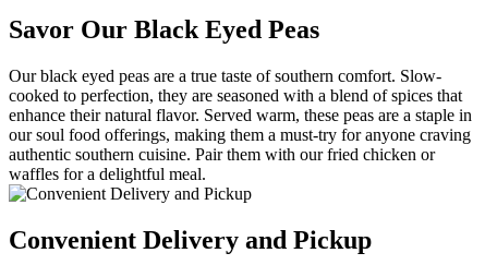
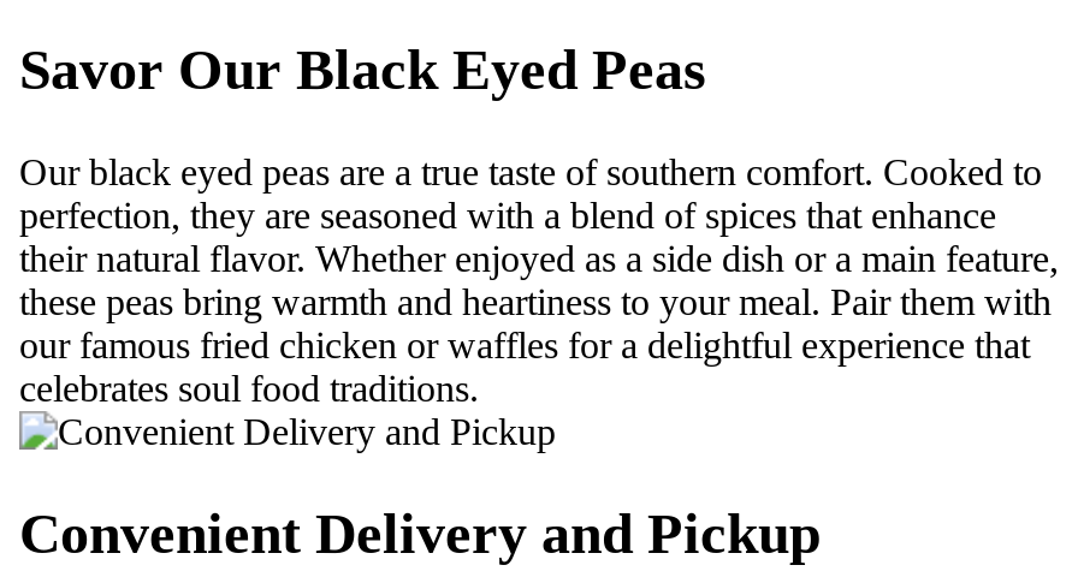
[9,66,472,183] Our black eyed peas are a true taste of southern comfort. Slow- | cooked to perfection, they are seasoned with a blend of spices that | enhance their natural flavor. Served warm, these peas are a staple in | our soul food offerings, making them a must-try for anyone craving | authentic southern cuisine. Pair them with our fried chicken or | waffles for a delightful meal. -> [19,151,1059,408] Our black eyed peas are a true taste of southern comfort. Cooked to | perfection, they are seasoned with a blend of spices that enhance | their natural flavor. Whether enjoyed as a side dish or a main feature, | these peas bring warmth and heartiness to your meal. Pair them with | our famous fried chicken or waffles for a delightful experience that | celebrates soul food traditions.

